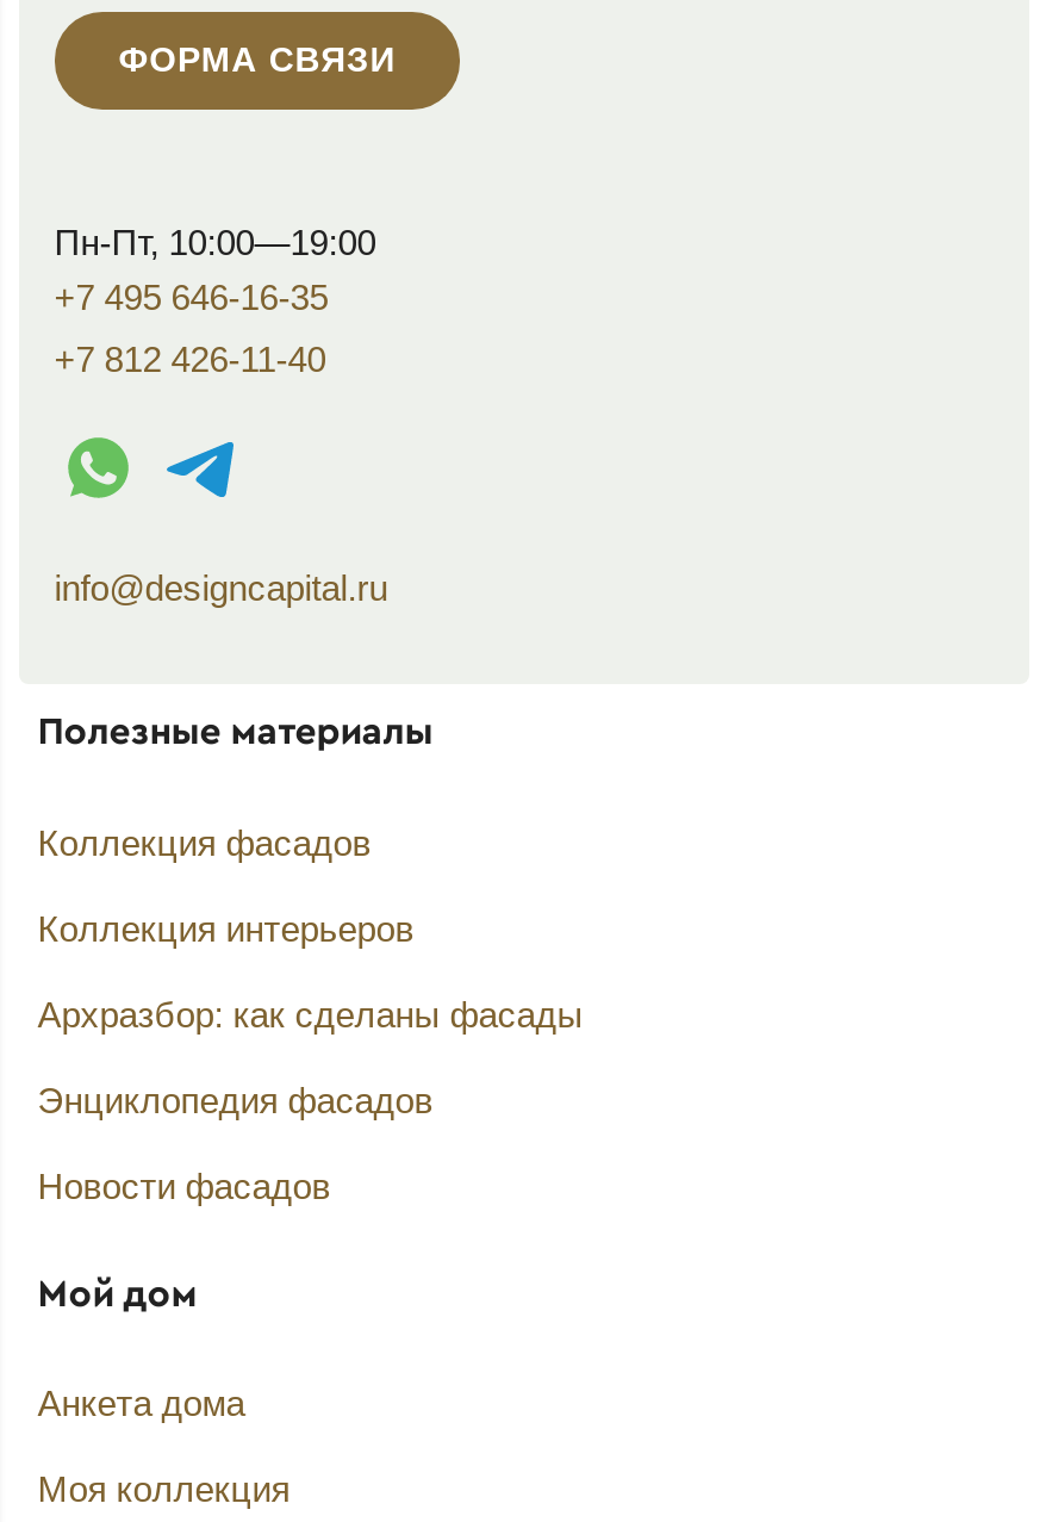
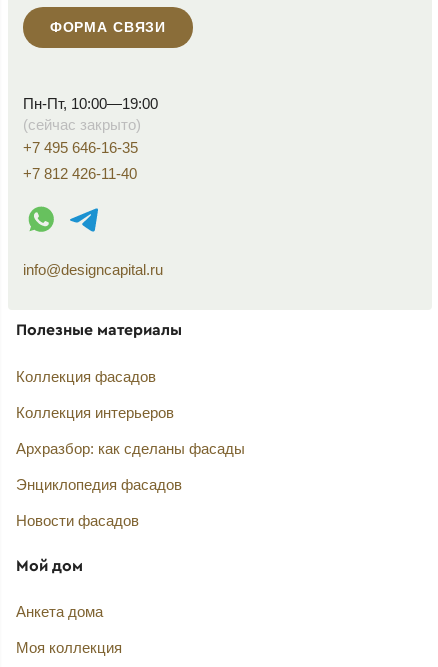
none -> [23,116,141,133] (сейчас закрыто)

